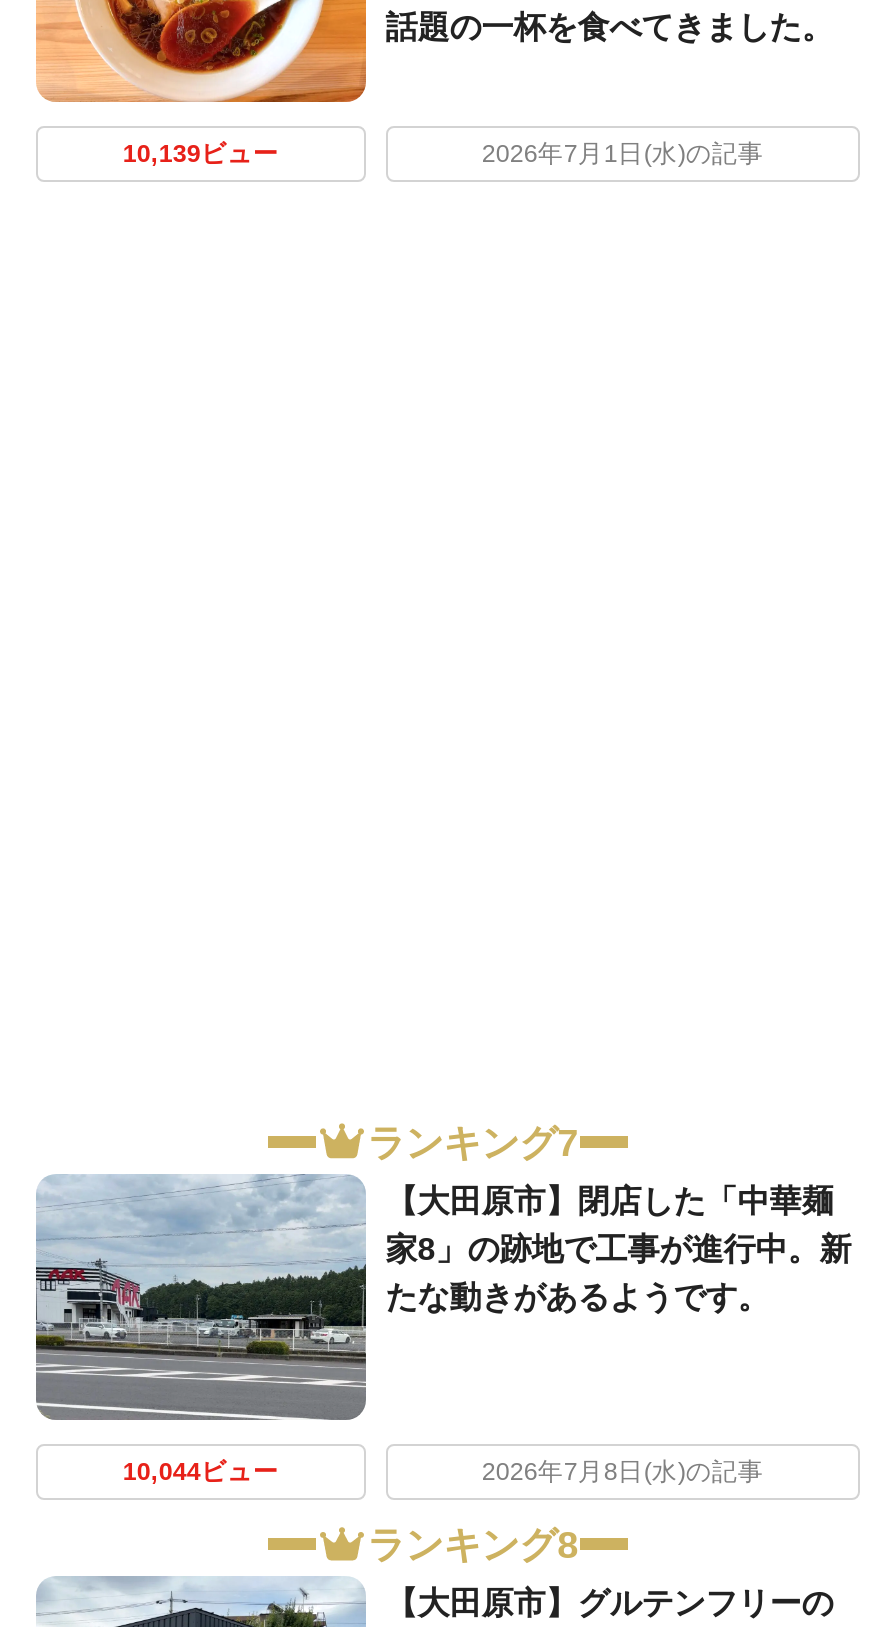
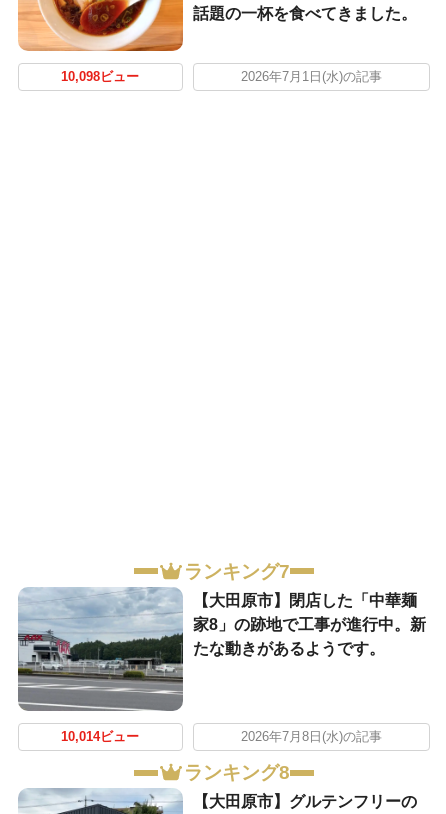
[123,141,279,169] 10,139ビュー -> [61,70,139,84] 10,098ビュー
[123,1459,279,1487] 10,044ビュー -> [61,730,139,744] 10,014ビュー

